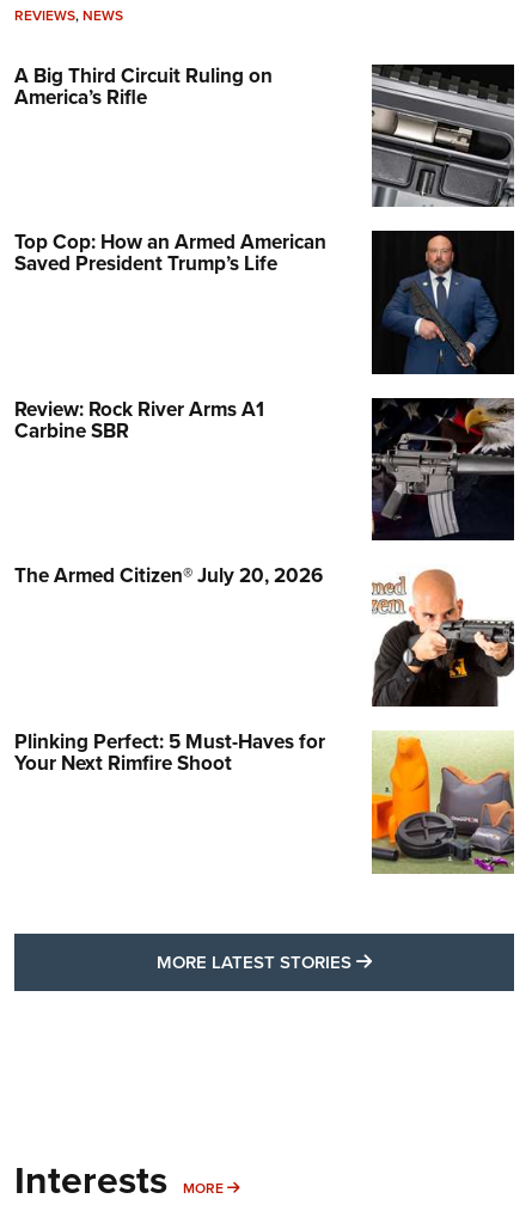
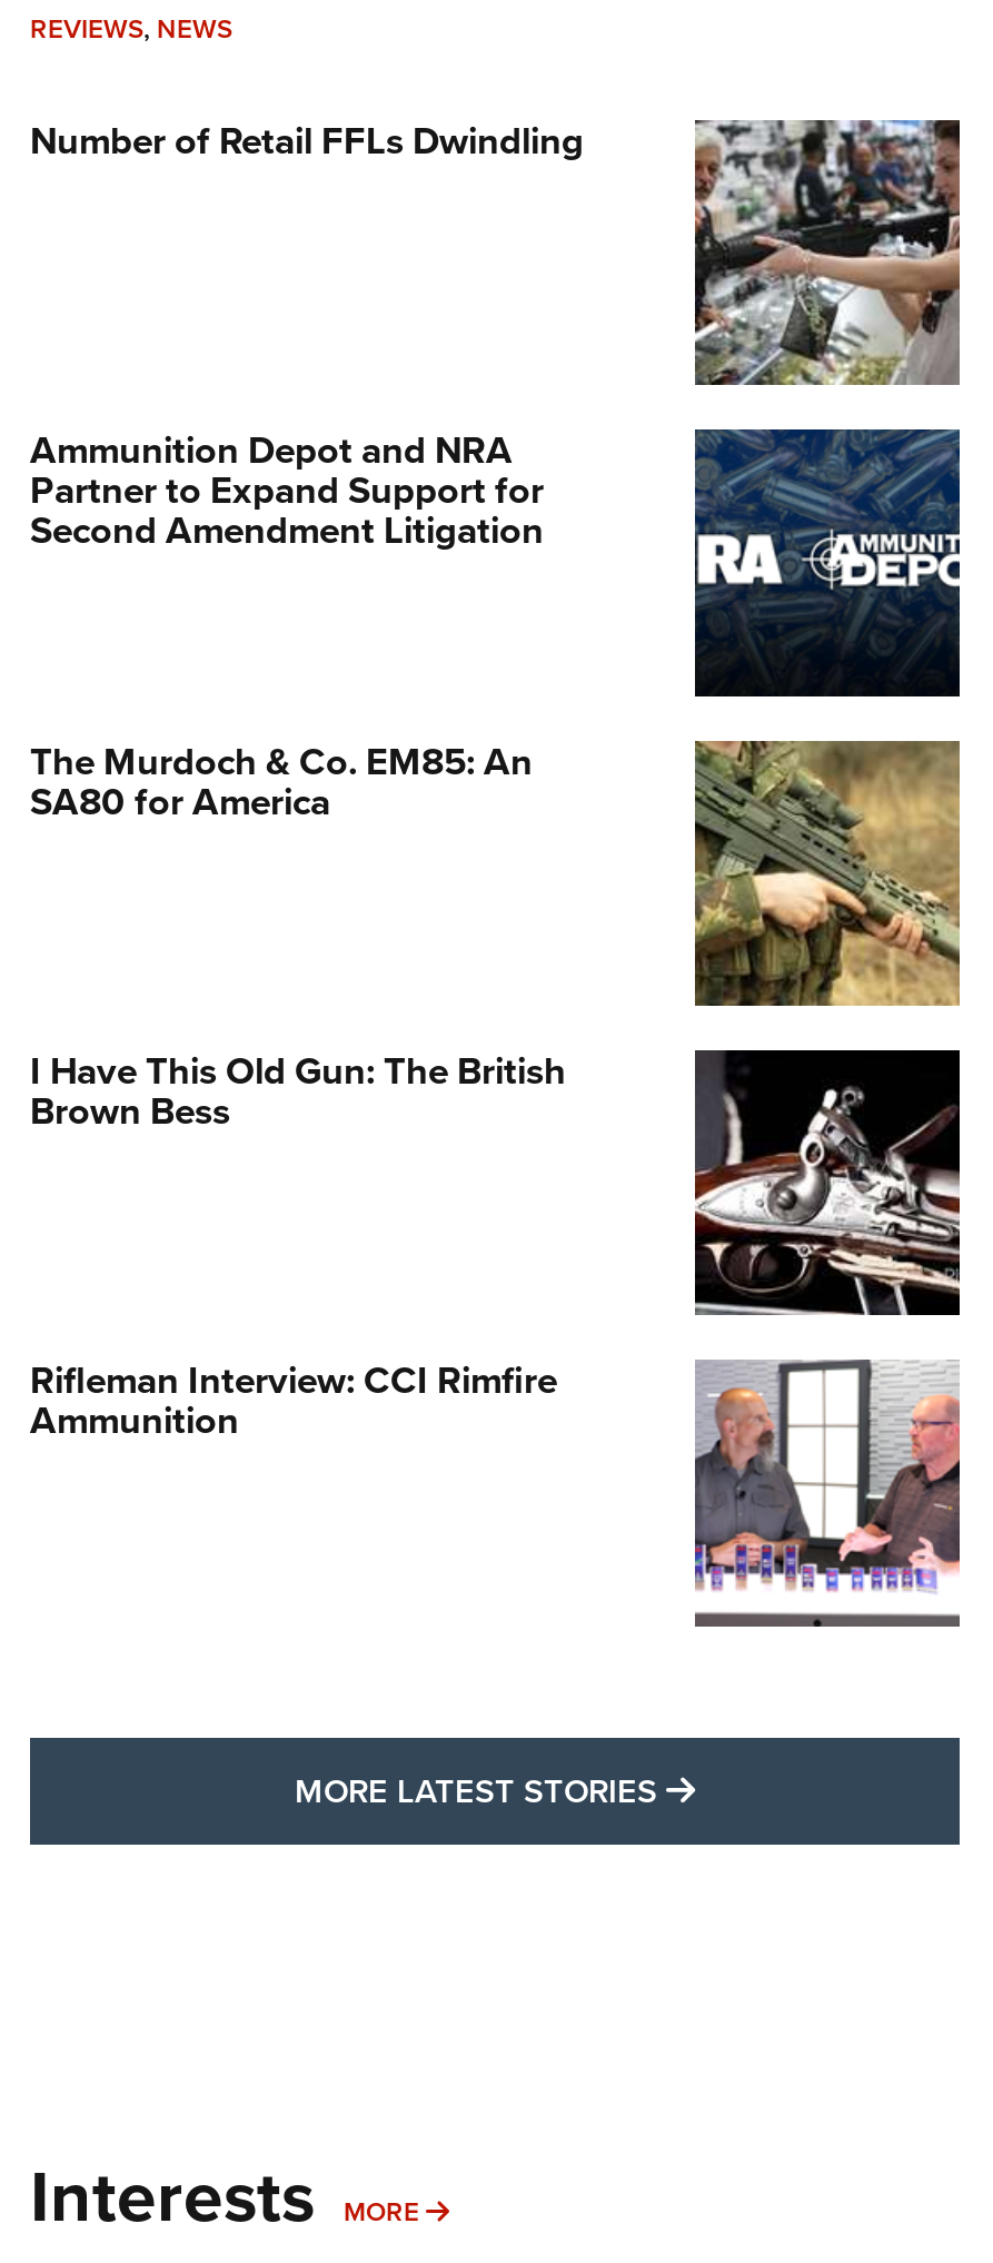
[14,61,273,111] A Big Third Circuit Ruling on | America’s Rifle -> [30,114,584,167] Number of Retail FFLs Dwindling
[372,63,515,207] [image] -> [695,118,962,385] [image]
[14,228,326,278] Top Cop: How an Armed American | Saved President Trump’s Life -> [30,424,544,557] Ammunition Depot and NRA | Partner to Expand Support for | Second Amendment Litigation
[371,230,515,374] [image] -> [693,427,962,696] [image]
[14,394,264,444] Review: Rock River Arms A1 | Carbine SBR -> [30,734,533,827] The Murdoch & Co. EM85: An | SA80 for America
[371,397,515,542] [image] -> [693,739,962,1008] [image]
[14,561,323,589] The Armed Citizen® July 20, 2026 -> [30,1044,566,1137] I Have This Old Gun: The British | Brown Bess
[371,564,514,708] [image] -> [693,1048,962,1317] [image]
[14,727,325,778] Plinking Perfect: 5 Must-Haves for | Your Next Rimfire Shoot -> [30,1354,557,1447] Rifleman Interview: CCI Rimfire | Ammunition
[371,730,515,875] [image] -> [693,1357,960,1629] [image]

